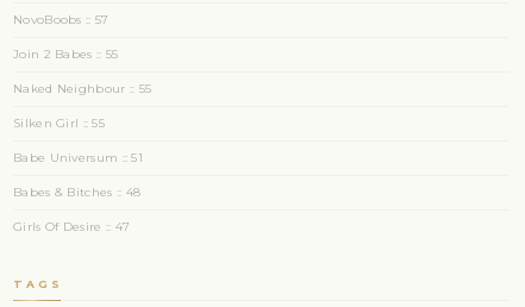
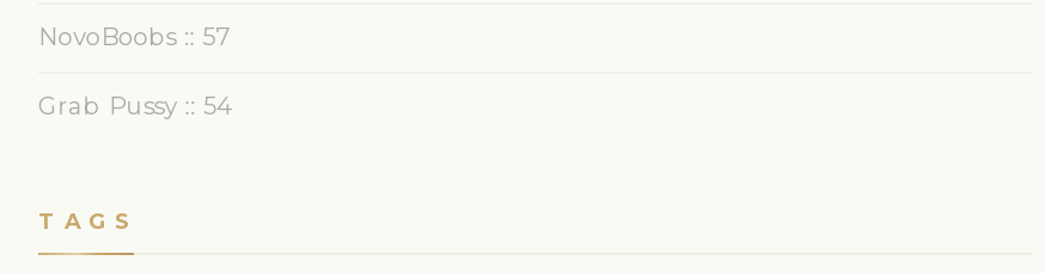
[13,46,152,234] Join 2 Babes :: 55 | Naked Neighbour :: 55 | Silken Girl :: 55 | Babe Universum :: 51 | Babes & Bitches :: 48 | Girls Of Desire :: 47 -> [38,91,231,122] Grab Pussy :: 54

